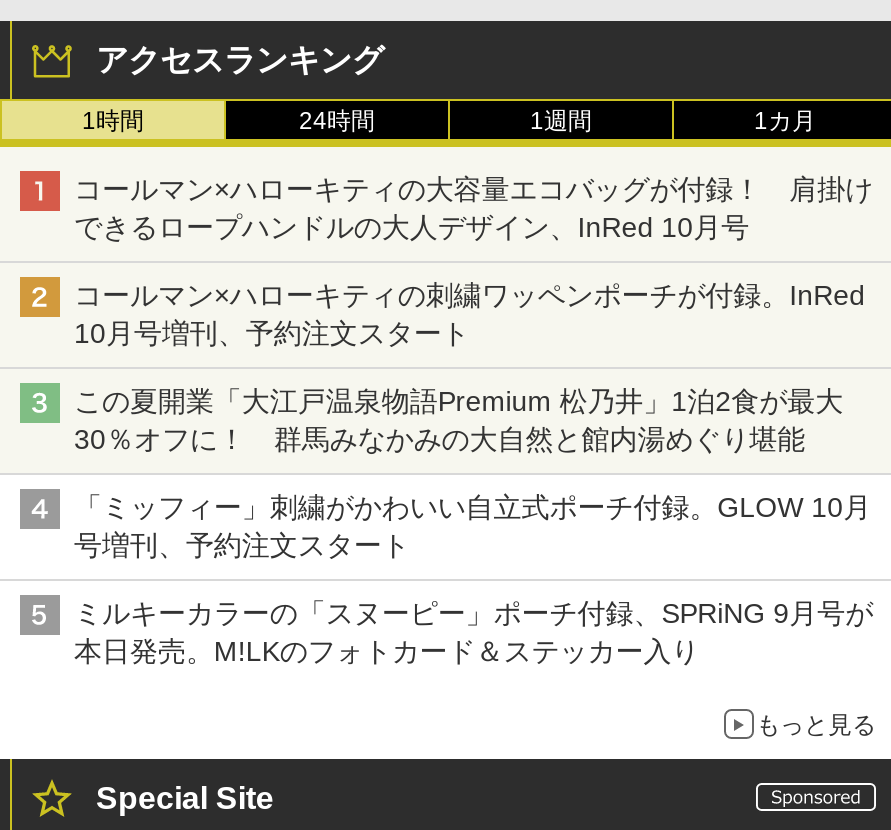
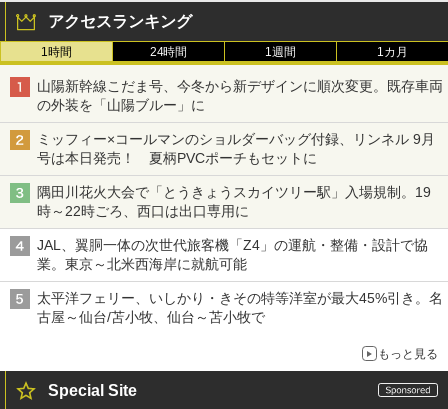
[74,174,873,244] コールマン×ハローキティの大容量エコバッグが付録！ 肩掛け | できるロープハンドルの大人デザイン、InRed 10月号 -> [37,78,443,113] 山陽新幹線こだま号、今冬から新デザインに順次変更。既存車両 | の外装を「山陽ブルー」に
[74,280,865,350] コールマン×ハローキティの刺繍ワッペンポーチが付録。InRed | 10月号増刊、予約注文スタート -> [37,131,435,166] ミッフィー×コールマンのショルダーバッグ付録、リンネル 9月 | 号は本日発売！ 夏柄PVCポーチもセットに
[74,386,843,456] この夏開業「大江戸温泉物語Premium 松乃井」1泊2食が最大 | 30％オフに！ 群馬みなかみの大自然と館内湯めぐり堪能 -> [37,184,431,219] 隅田川花火大会で「とうきょうスカイツリー駅」入場規制。19 | 時～22時ごろ、西口は出口専用に
[74,492,871,562] 「ミッフィー」刺繍がかわいい自立式ポーチ付録。GLOW 10月 | 号増刊、予約注文スタート -> [37,237,428,272] JAL、翼胴一体の次世代旅客機「Z4」の運航・整備・設計で協 | 業。東京～北米西海岸に就航可能
[74,598,873,668] ミルキーカラーの「スヌーピー」ポーチ付録、SPRiNG 9月号が | 本日発売。M!LKのフォトカード＆ステッカー入り -> [37,290,443,325] 太平洋フェリー、いしかり・きその特等洋室が最大45%引き。名 | 古屋～仙台/苫小牧、仙台～苫小牧で

